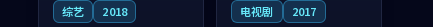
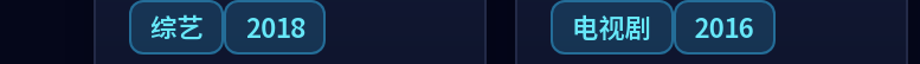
[240,3,317,19] 电视剧 2017 -> [572,8,753,46] 电视剧 2016

